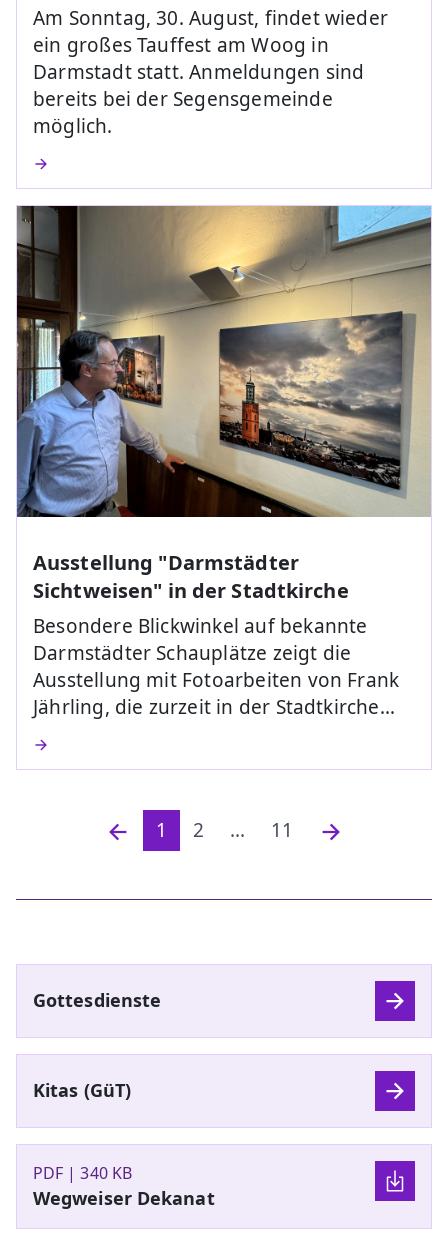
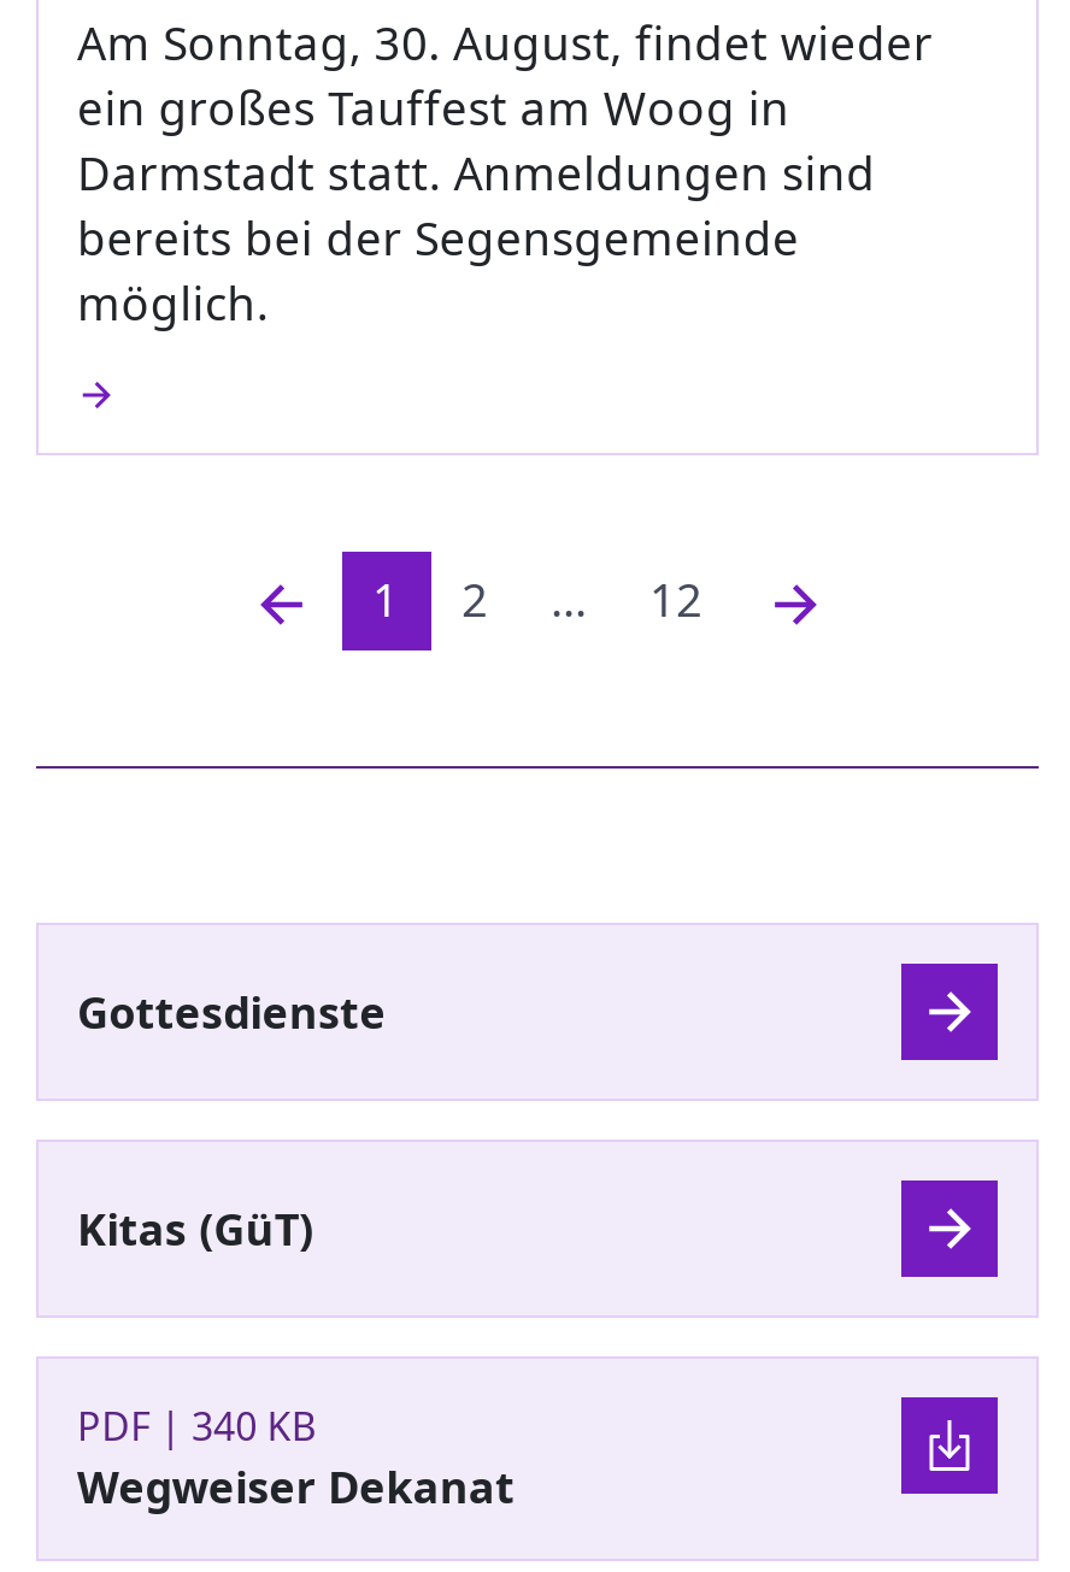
[16,205,432,720] [image] | Ausstellung "Darmstädter | Sichtweisen" in der Stadtkirche | Besondere Blickwinkel auf bekannte | Darmstädter Schauplätze zeigt die | Ausstellung mit Fotoarbeiten von Frank | Jährling, die zurzeit in der Stadtkirche… -> none
[270,817,292,843] 11 -> [649,570,702,632] 12

